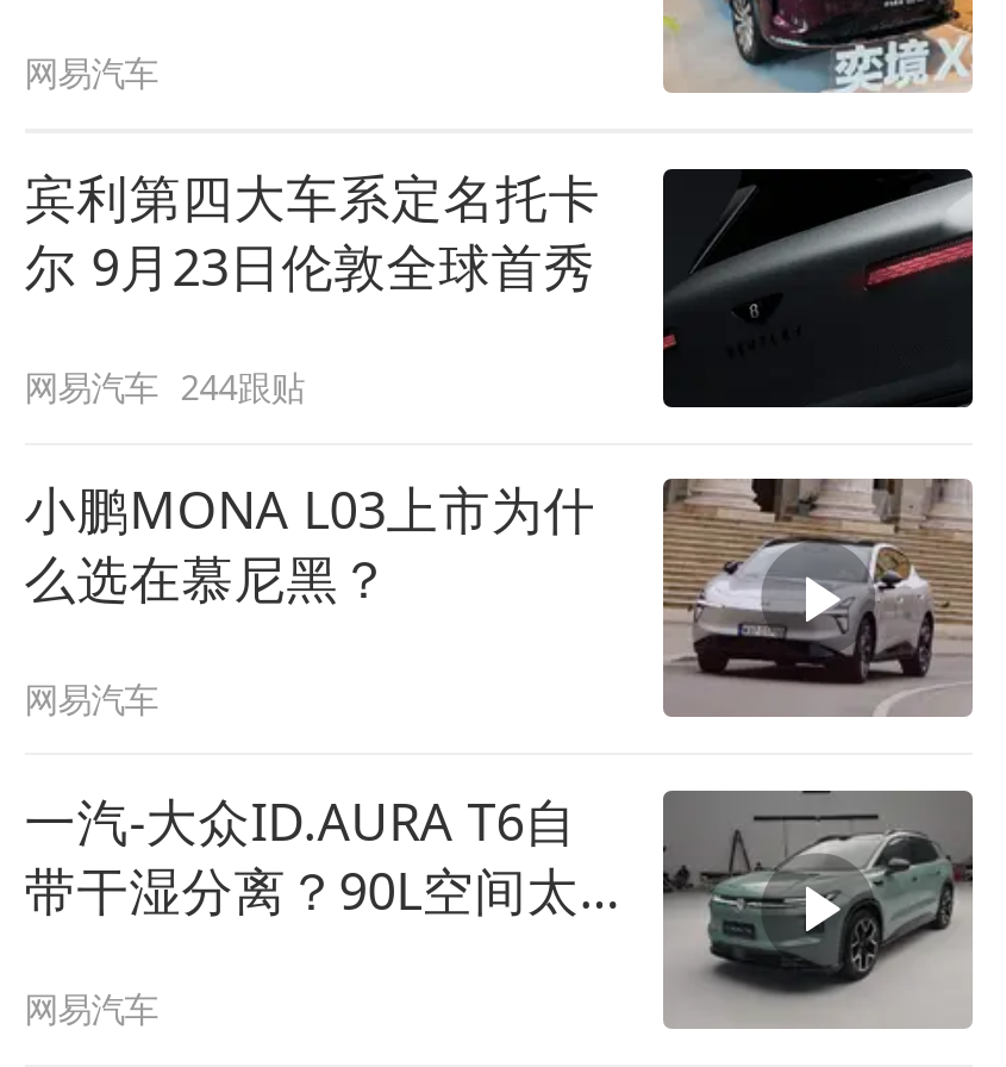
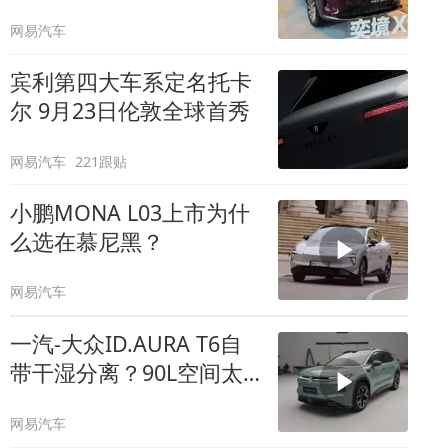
[24,364,304,409] 网易汽车 244跟贴 -> [10,152,127,171] 网易汽车 221跟贴

